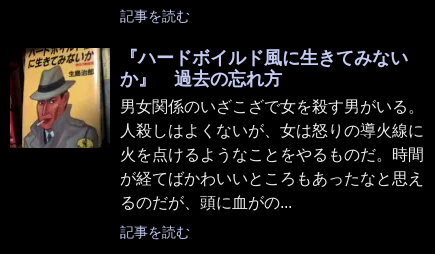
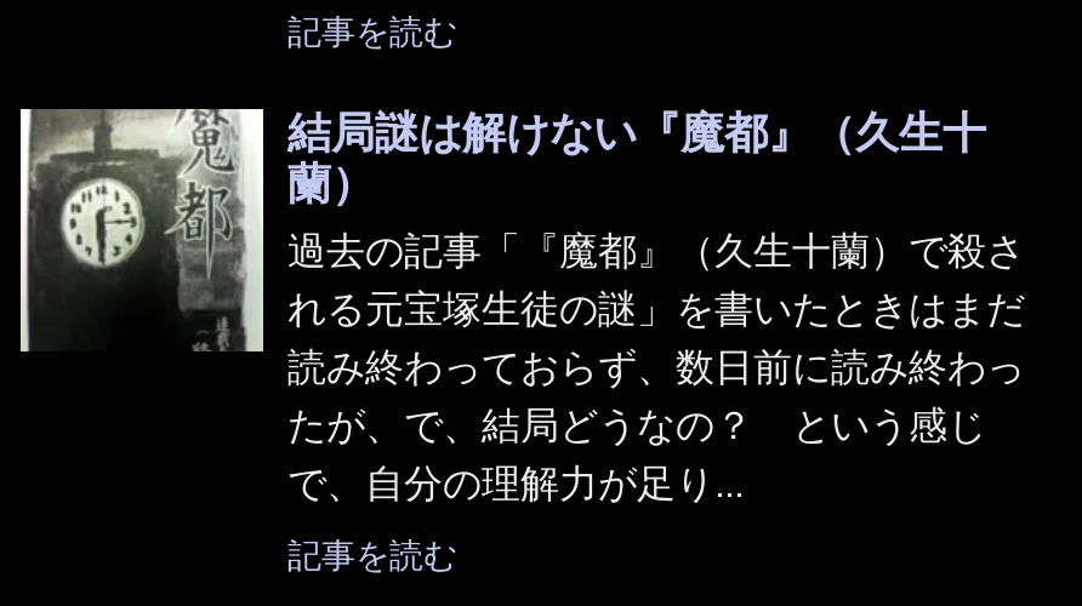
[9,47,424,211] [image] | 『ハードボイルド風に生きてみない | か』 過去の忘れ方 | 男女関係のいざこざで女を殺す男がいる。 | 人殺しはよくないが、女は怒りの導火線に | 火を点けるようなことをやるものだ。時間 | が経てばかわいいところもあったなと思え | るのだが、頭に血がの... -> [18,107,1025,504] [image] | 結局謎は解けない『魔都』（久生十 | 蘭） | 過去の記事「『魔都』（久生十蘭）で殺さ | れる元宝塚生徒の謎」を書いたときはまだ | 読み終わっておらず、数日前に読み終わっ | たが、で、結局どうなの？ という感じ | で、自分の理解力が足り...

